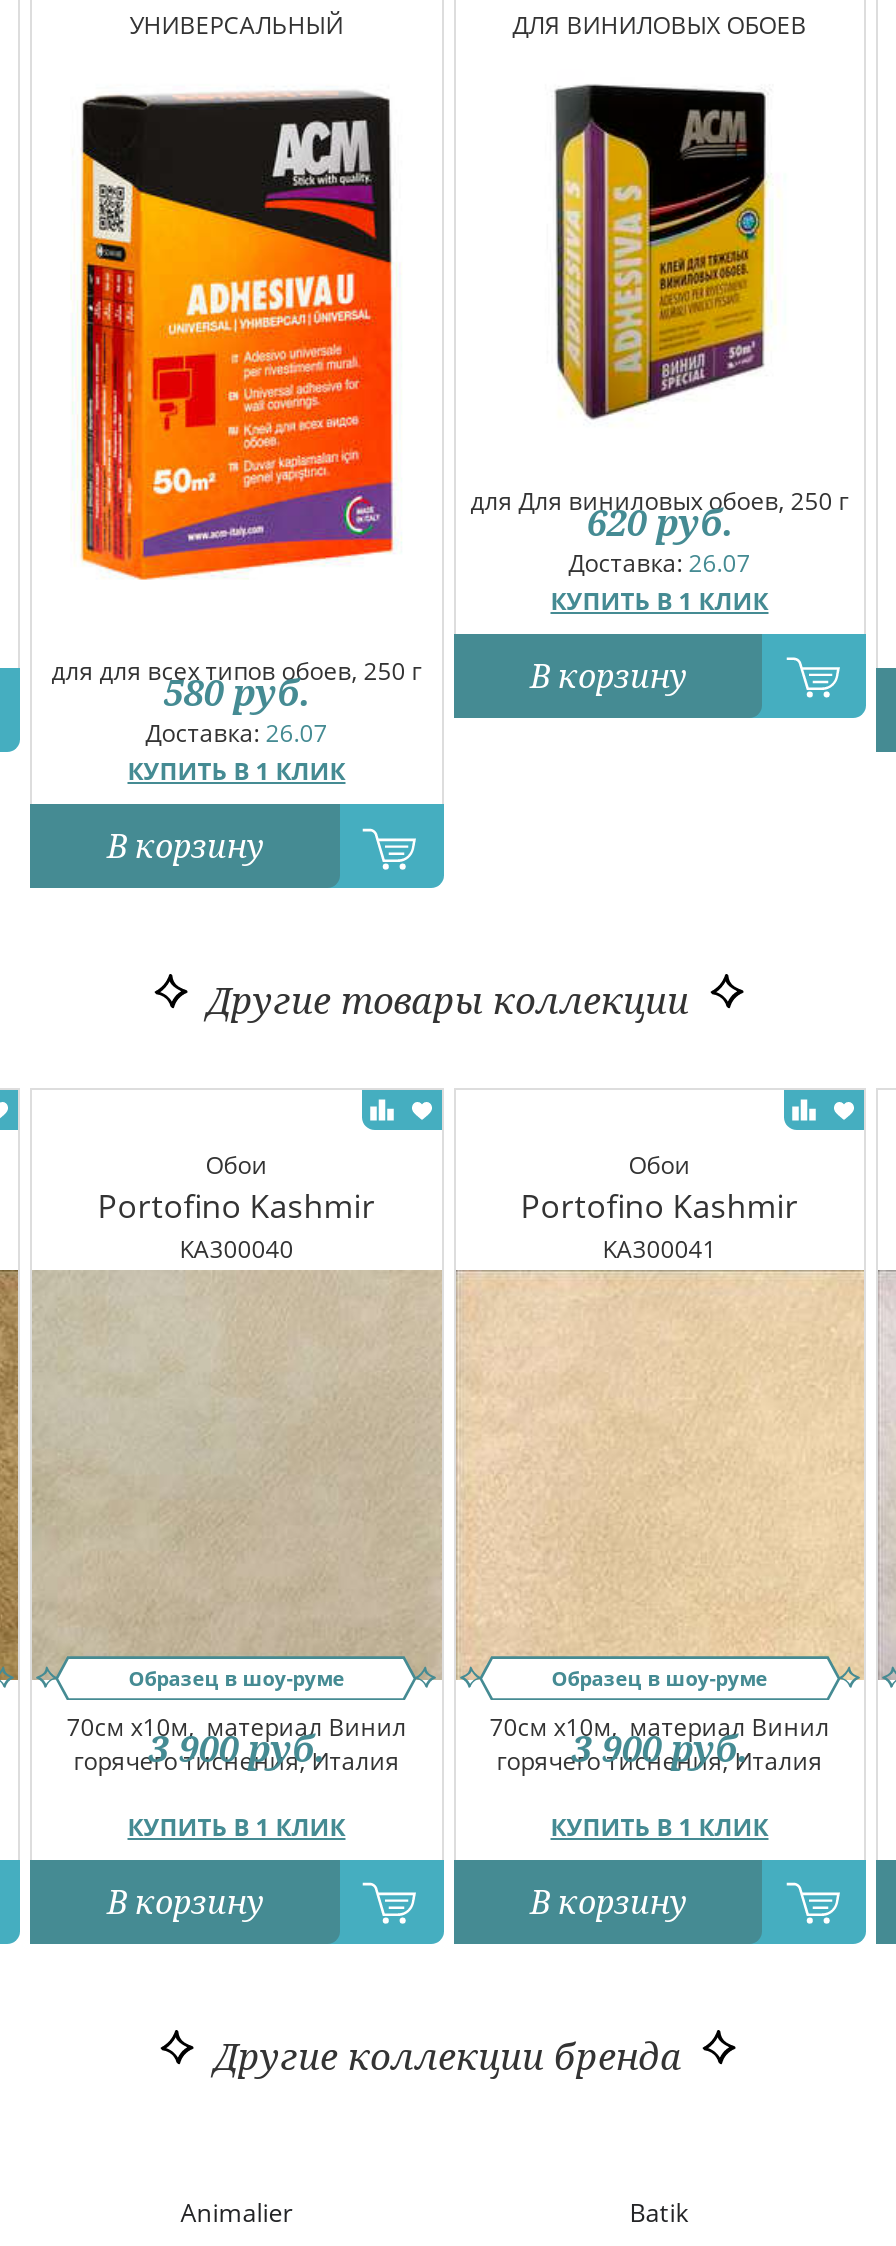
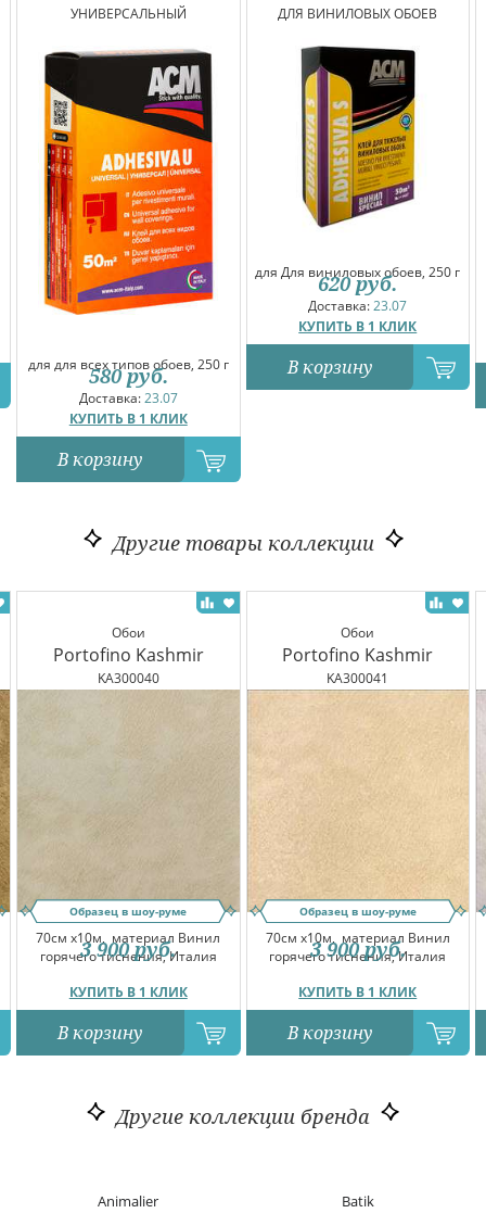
[568,546,750,580] Доставка: 26.07 -> [308,296,407,315] Доставка: 23.07
[146,716,328,750] Доставка: 26.07 -> [79,389,178,407] Доставка: 23.07

